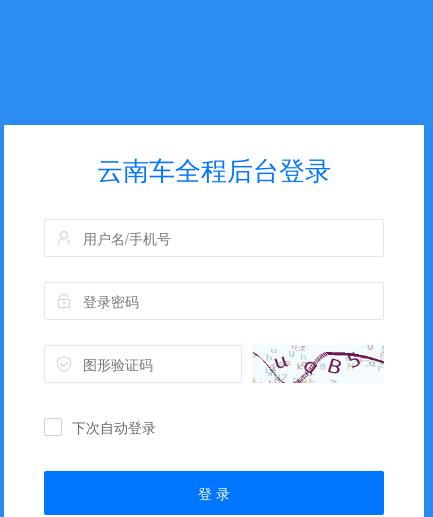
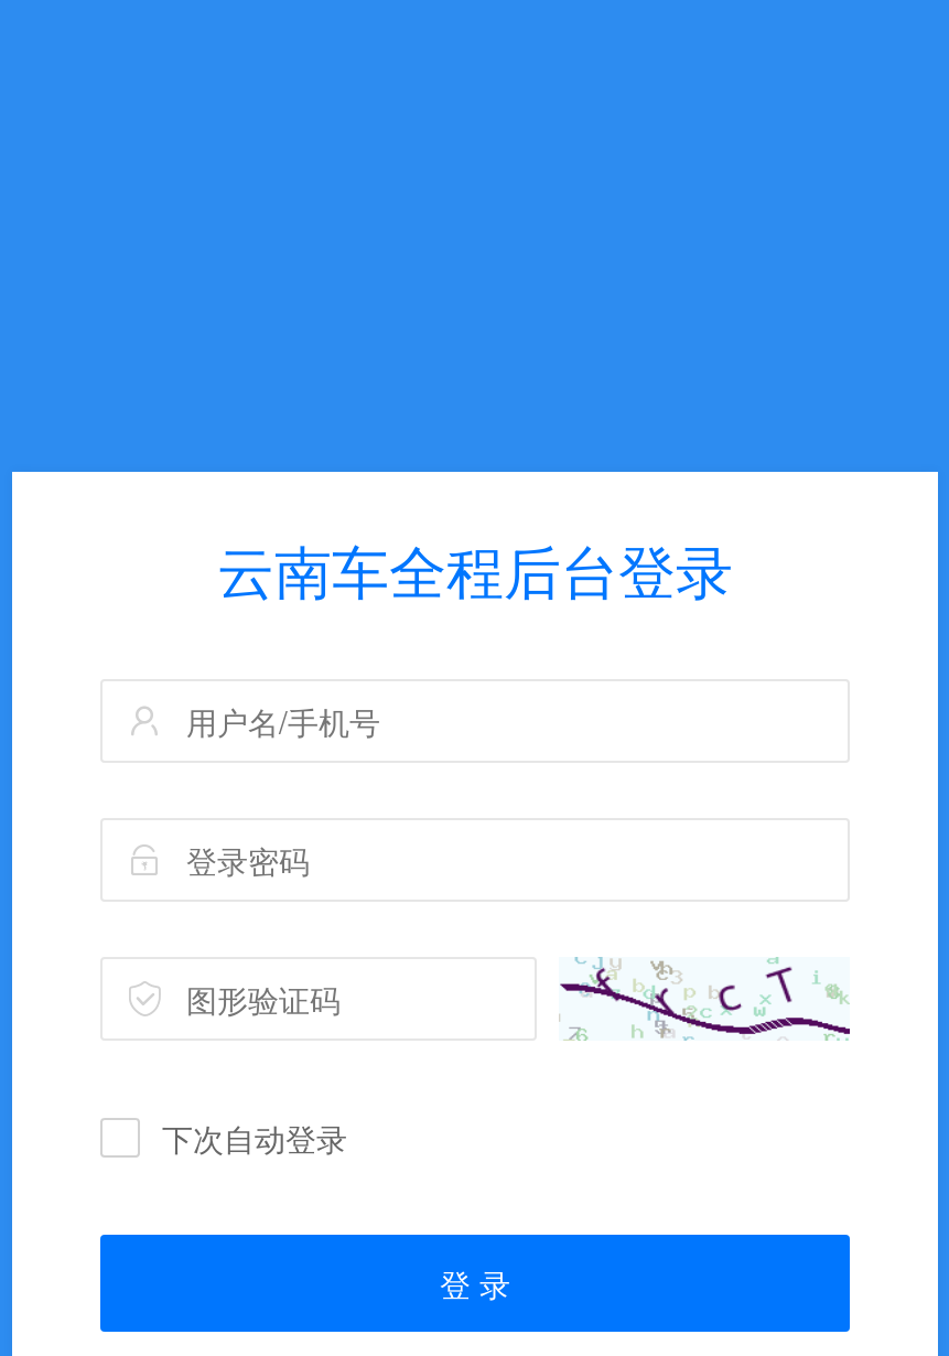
[252,346,385,384] [image] -> [561,959,852,1041] [image]

